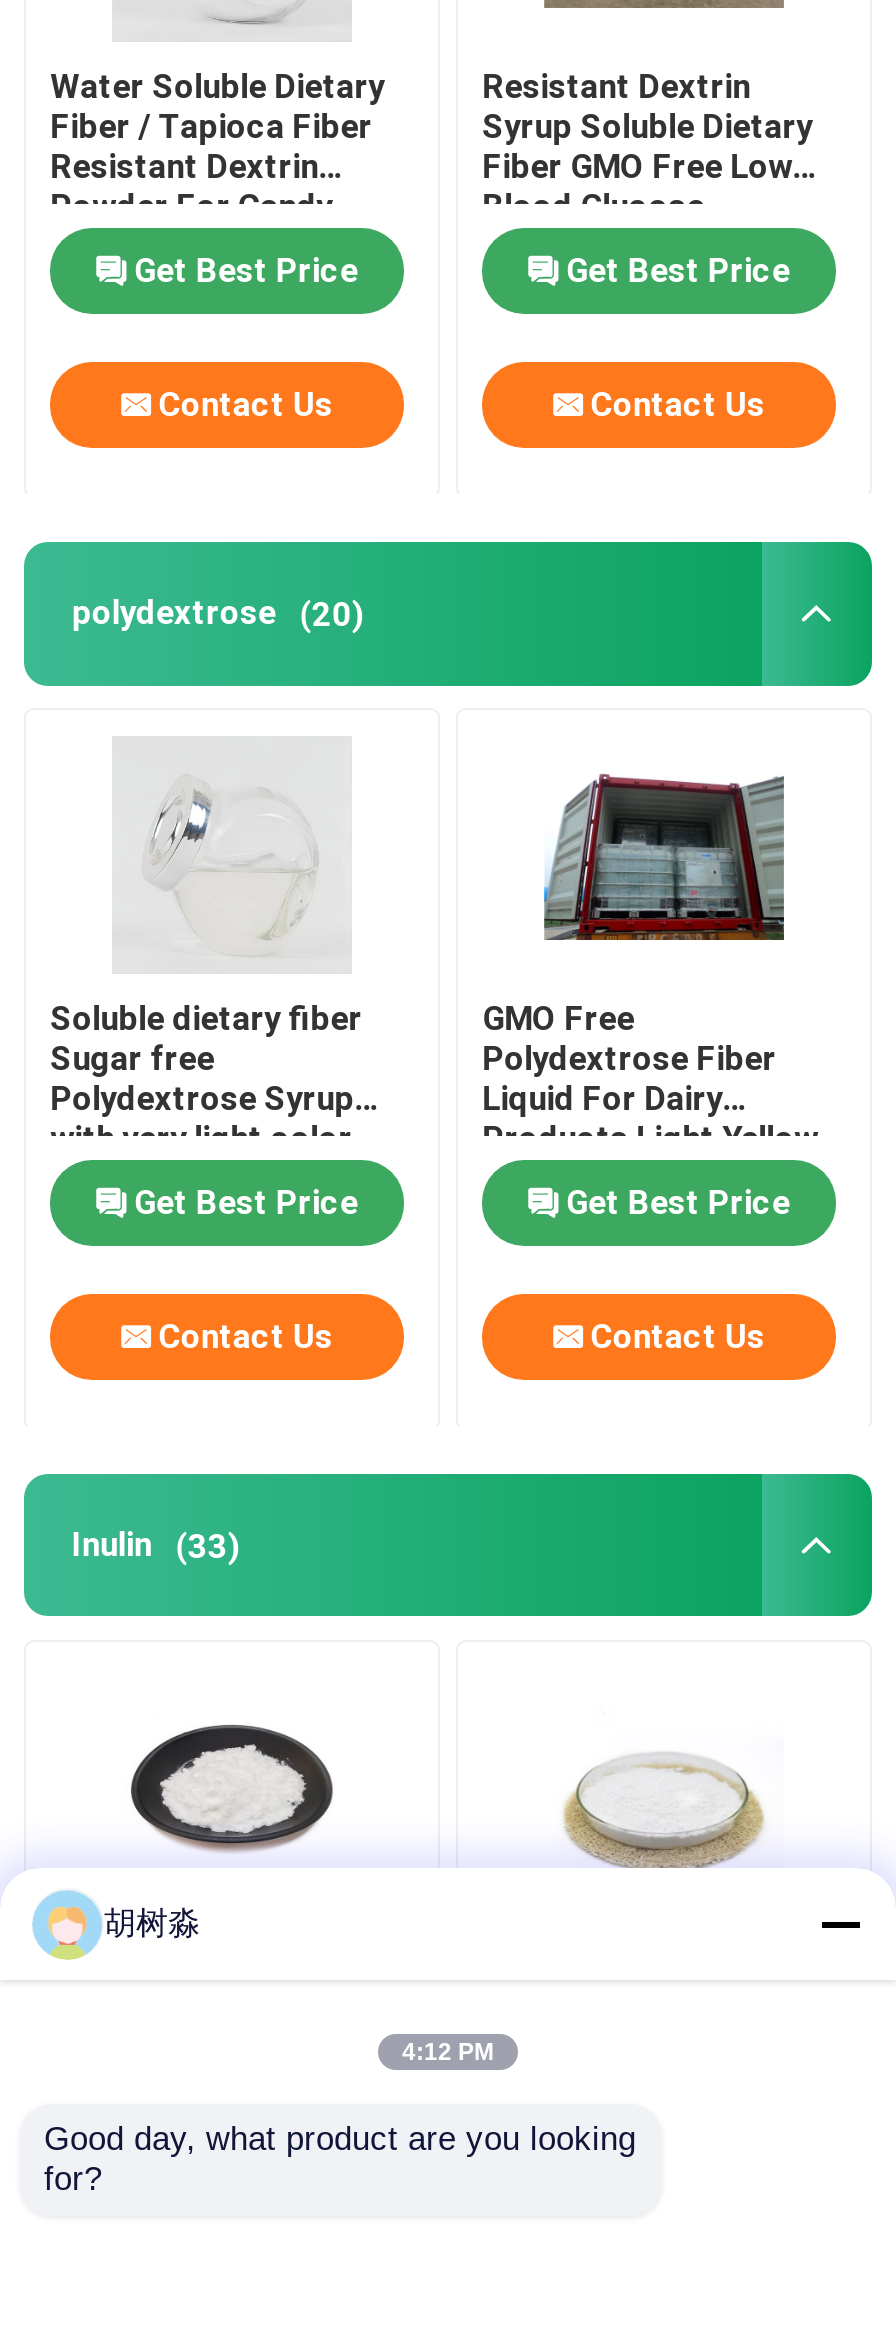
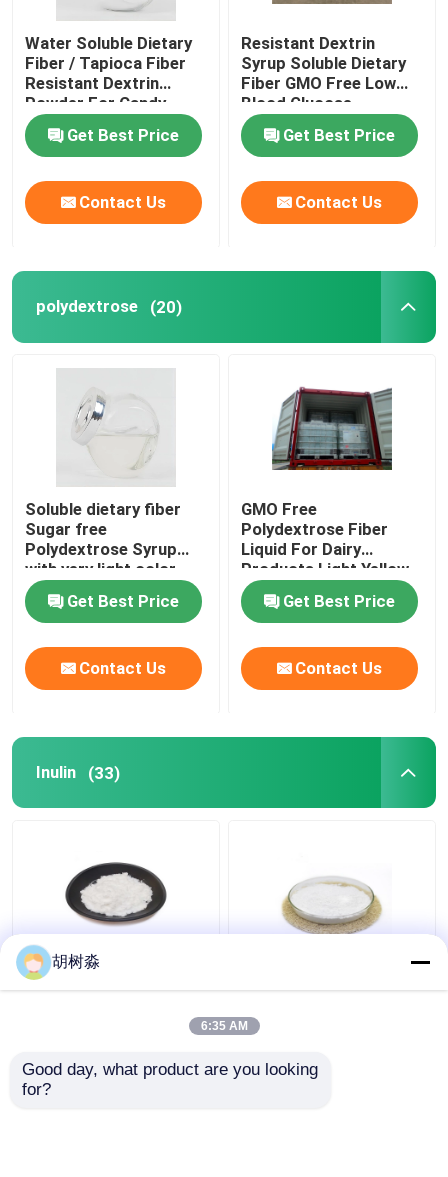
[402,2038,494,2066] 4:12 PM -> [200,1019,247,1033] 6:35 AM

